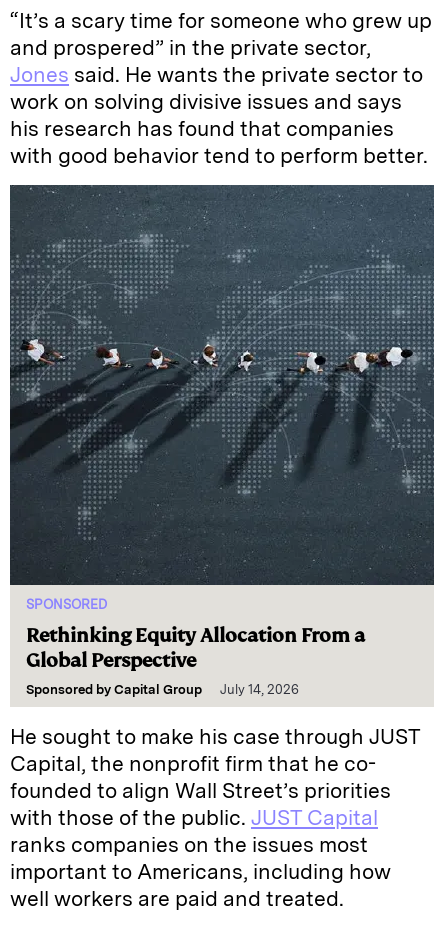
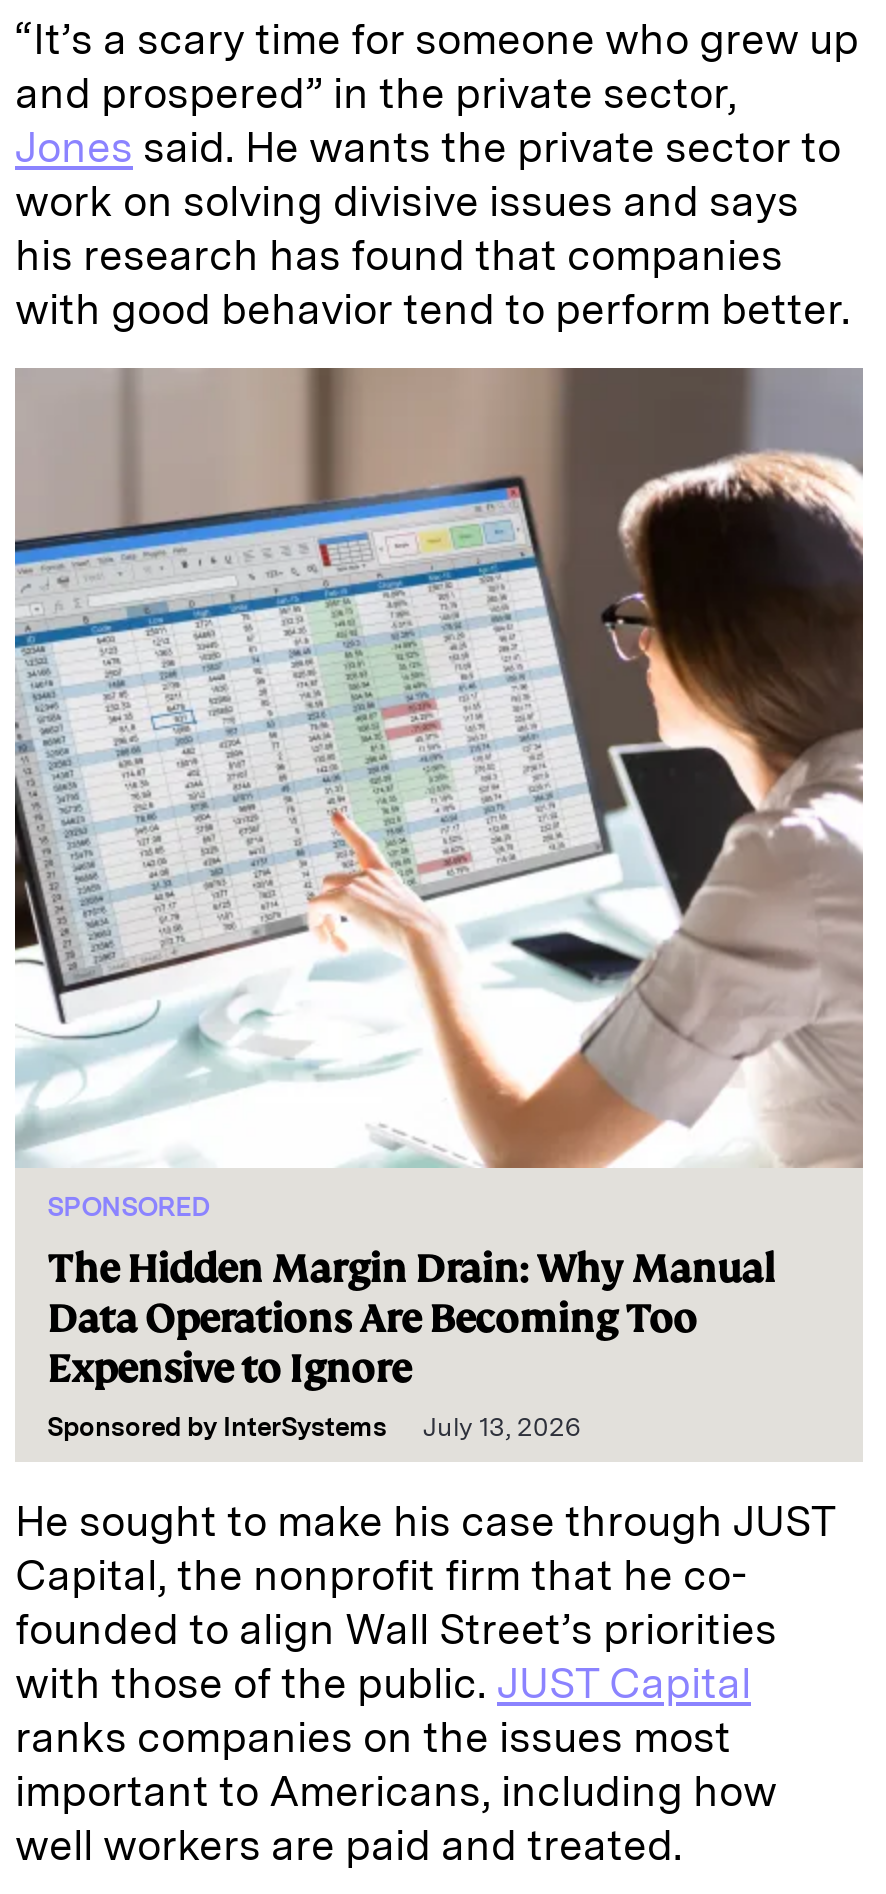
[9,184,435,697] [image] | Rethinking Equity Allocation From a | Global Perspective | Sponsored by Capital Group | July 14, 2026 -> [13,366,863,1443] [image] | The Hidden Margin Drain: Why Manual | Data Operations Are Becoming Too | Expensive to Ignore | Sponsored by InterSystems | July 13, 2026

